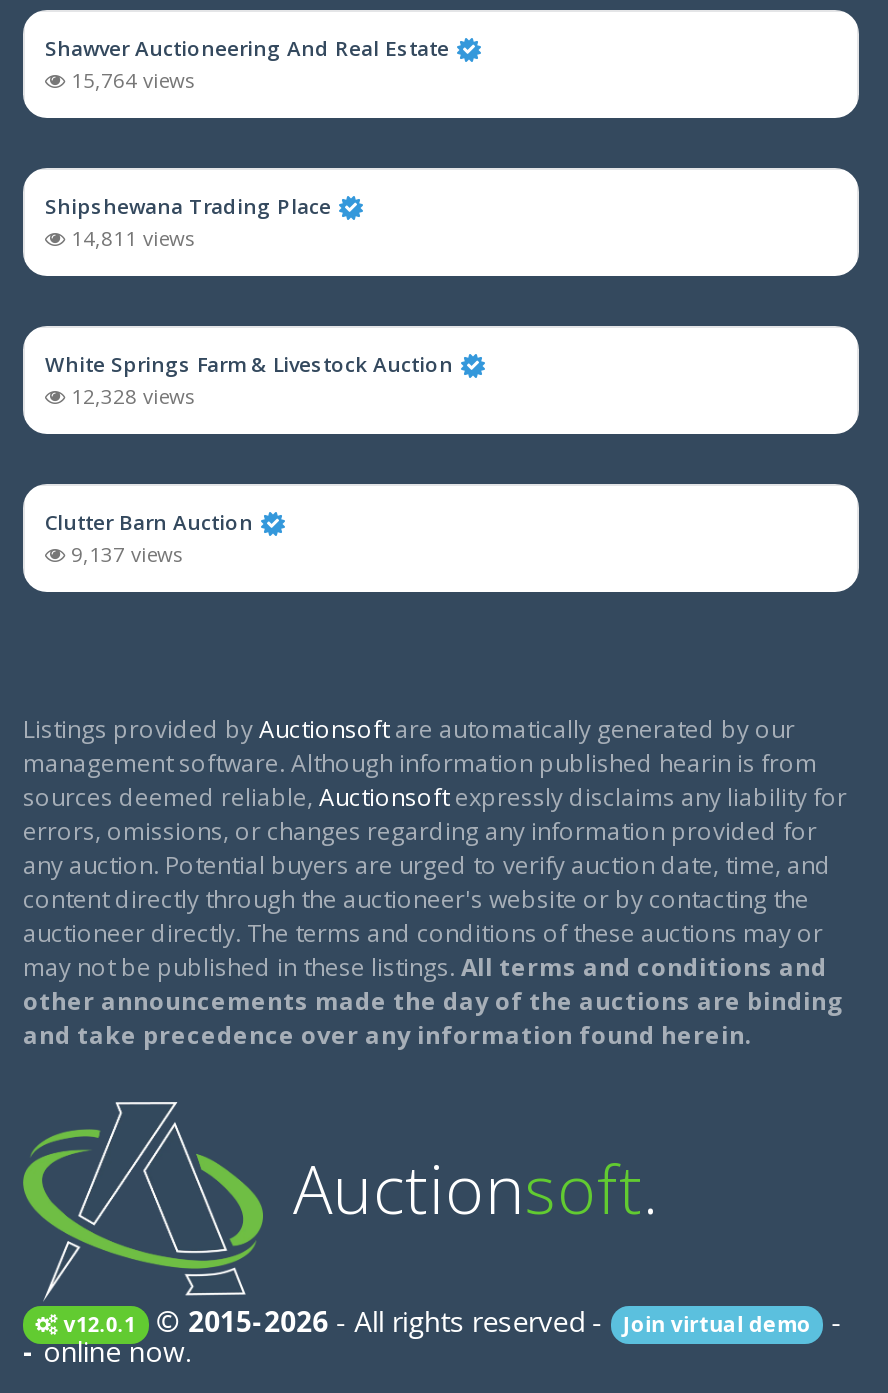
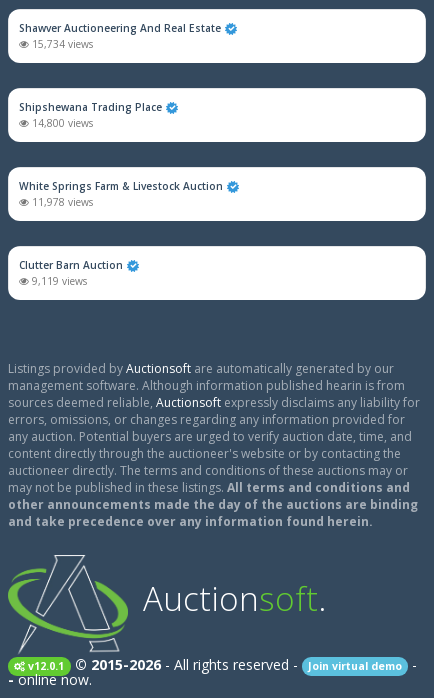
[65,66,193,94] 15,764 views -> [29,37,93,51] 15,734 views
[65,224,193,252] 14,811 views -> [29,116,93,130] 14,800 views
[65,382,193,410] 12,328 views -> [29,195,93,209] 11,978 views
[65,540,181,568] 9,137 views -> [29,274,87,288] 9,119 views

